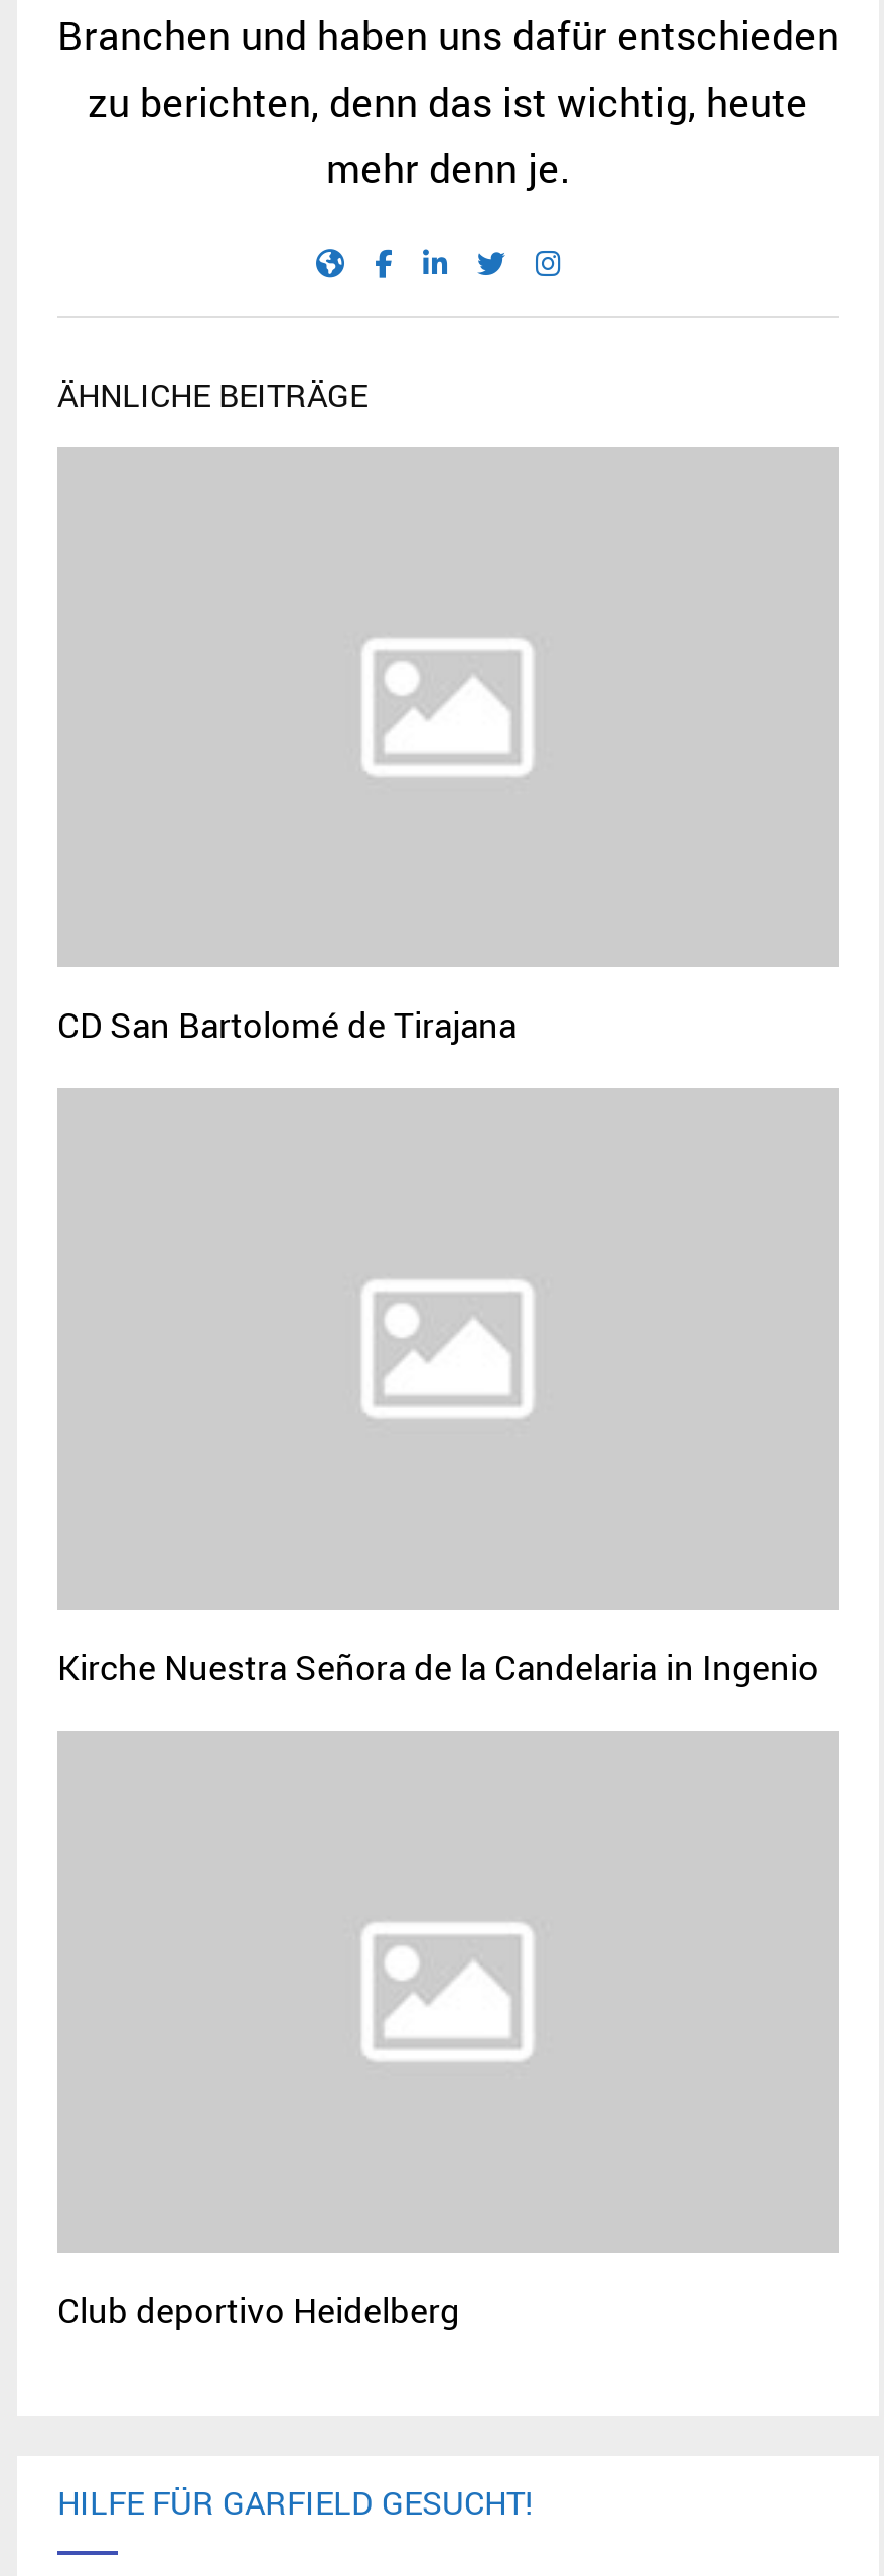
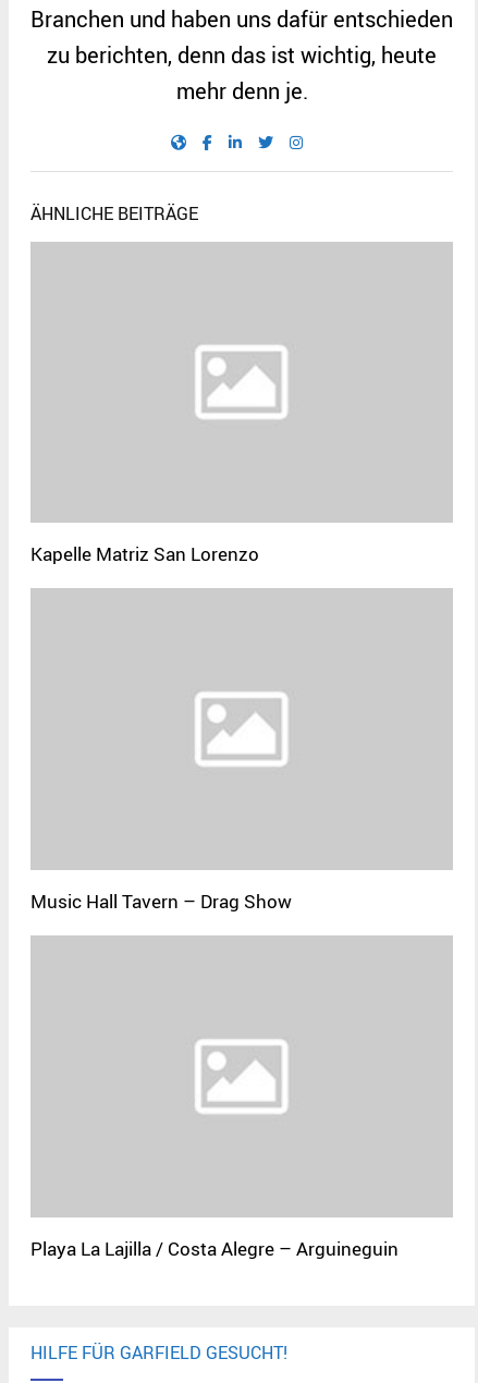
[57,1002,517,1049] CD San Bartolomé de Tirajana -> [30,542,259,567] Kapelle Matriz San Lorenzo
[57,1644,819,1691] Kirche Nuestra Señora de la Candelaria in Ingenio -> [30,889,292,914] Music Hall Tavern – Drag Show
[57,2286,460,2333] Club deportivo Heidelberg -> [30,1236,399,1261] Playa La Lajilla / Costa Alegre – Arguineguin

